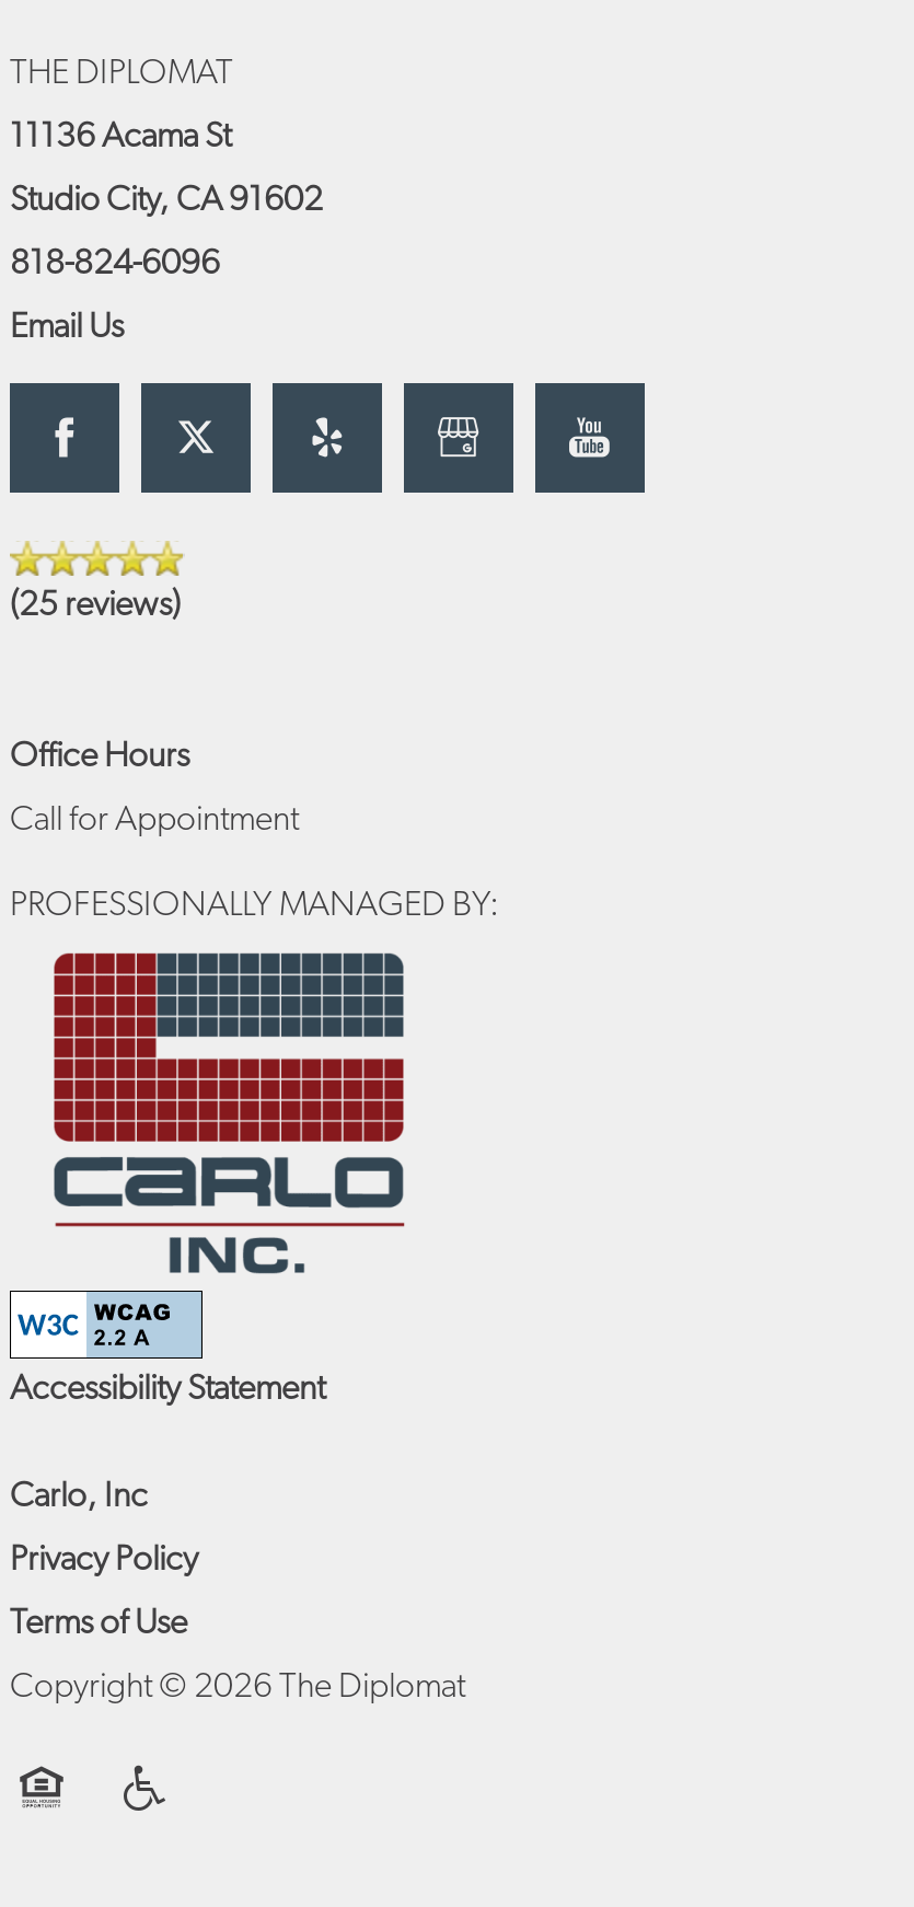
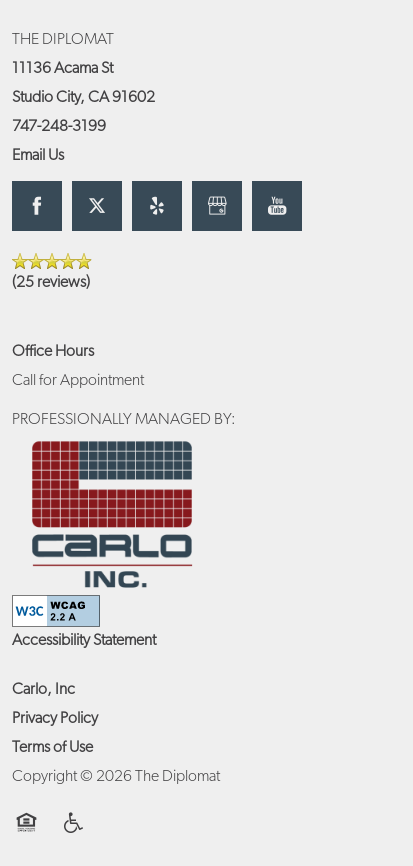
[10,248,220,283] 818-824-6096 -> [12,119,106,135] 747-248-3199

